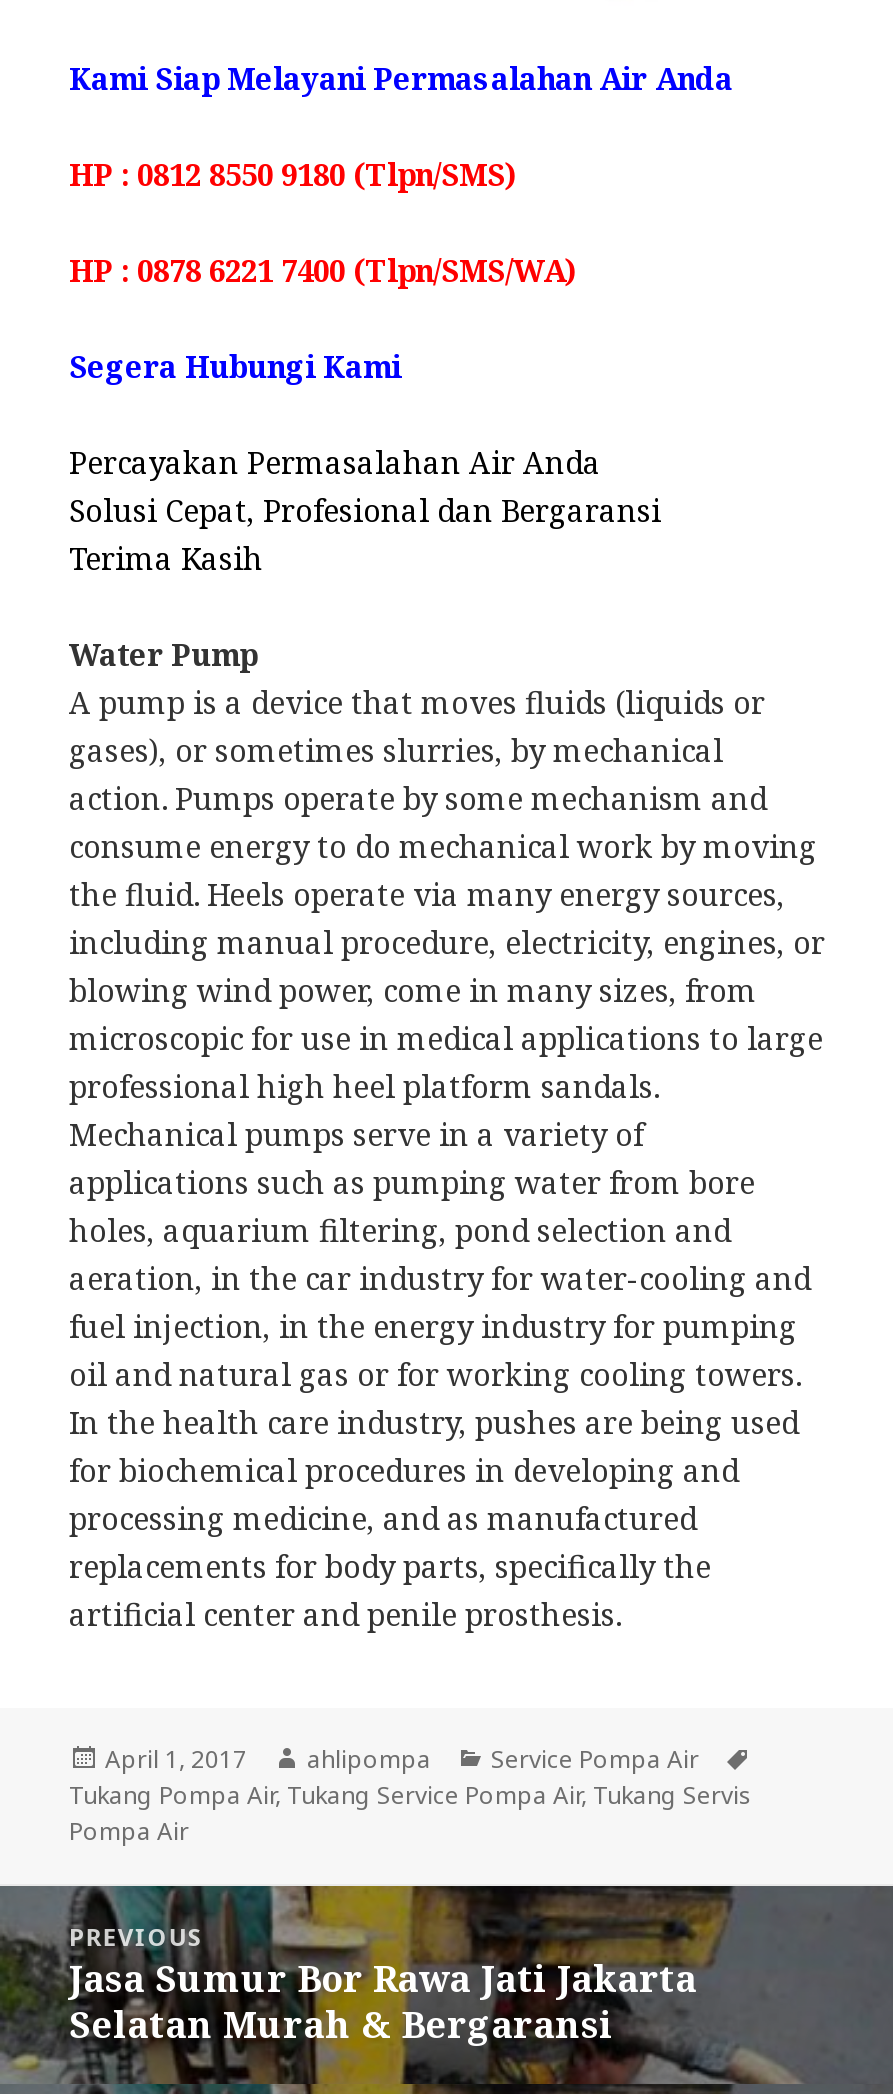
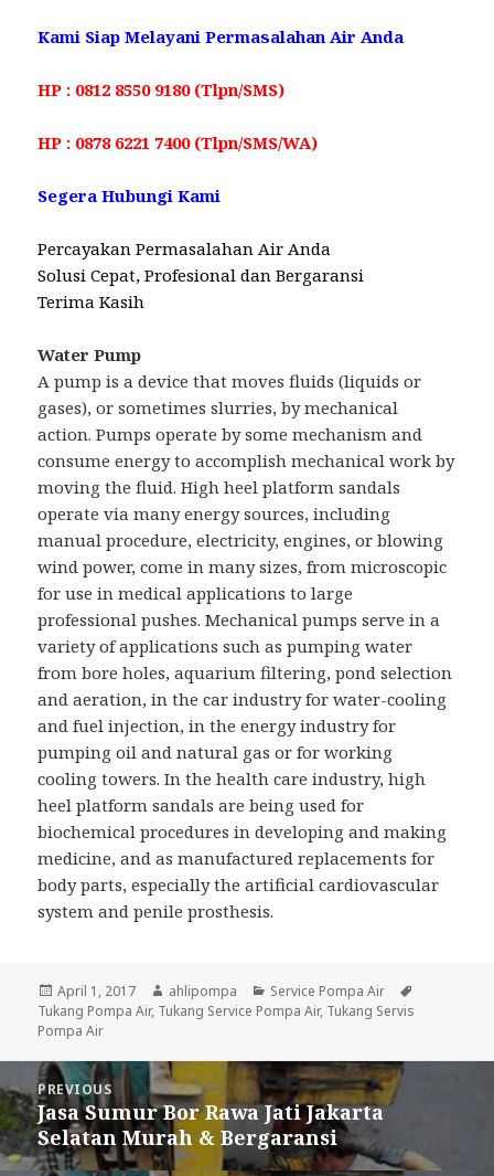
[69,826,825,1634] consume energy to do mechanical work by moving | the fluid. Heels operate via many energy sources, | including manual procedure, electricity, engines, or | blowing wind power, come in many sizes, from | microscopic for use in medical applications to large | professional high heel platform sandals. | Mechanical pumps serve in a variety of | applications such as pumping water from bore | holes, aquarium filtering, pond selection and | aeration, in the car industry for water-cooling and | fuel injection, in the energy industry for pumping | oil and natural gas or for working cooling towers. | In the health care industry, pushes are being used | for biochemical procedures in developing and | processing medicine, and as manufactured | replacements for body parts, specifically the | artificial center and penile prosthesis. -> [38,450,455,922] consume energy to accomplish mechanical work by | moving the fluid. High heel platform sandals | operate via many energy sources, including | manual procedure, electricity, engines, or blowing | wind power, come in many sizes, from microscopic | for use in medical applications to large | professional pushes. Mechanical pumps serve in a | variety of applications such as pumping water | from bore holes, aquarium filtering, pond selection | and aeration, in the car industry for water-cooling | and fuel injection, in the energy industry for | pumping oil and natural gas or for working | cooling towers. In the health care industry, high | heel platform sandals are being used for | biochemical procedures in developing and making | medicine, and as manufactured replacements for | body parts, especially the artificial cardiovascular | system and penile prosthesis.

